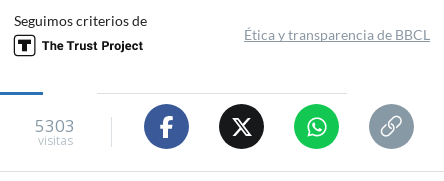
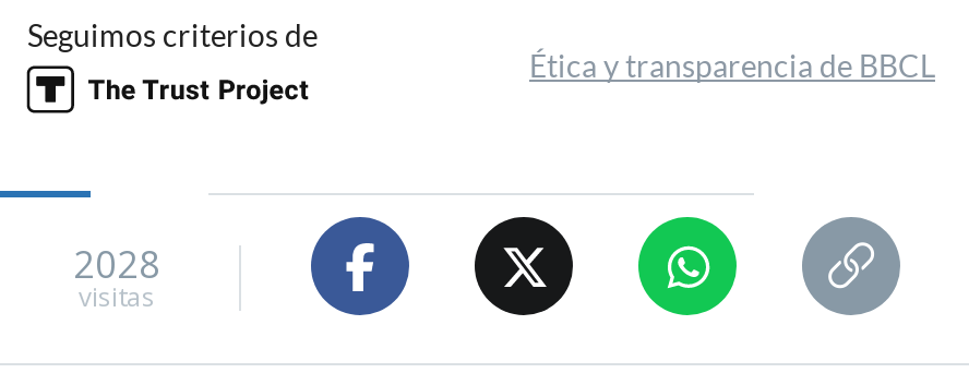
[35,114,75,137] 5303 -> [73,238,160,288] 2028

